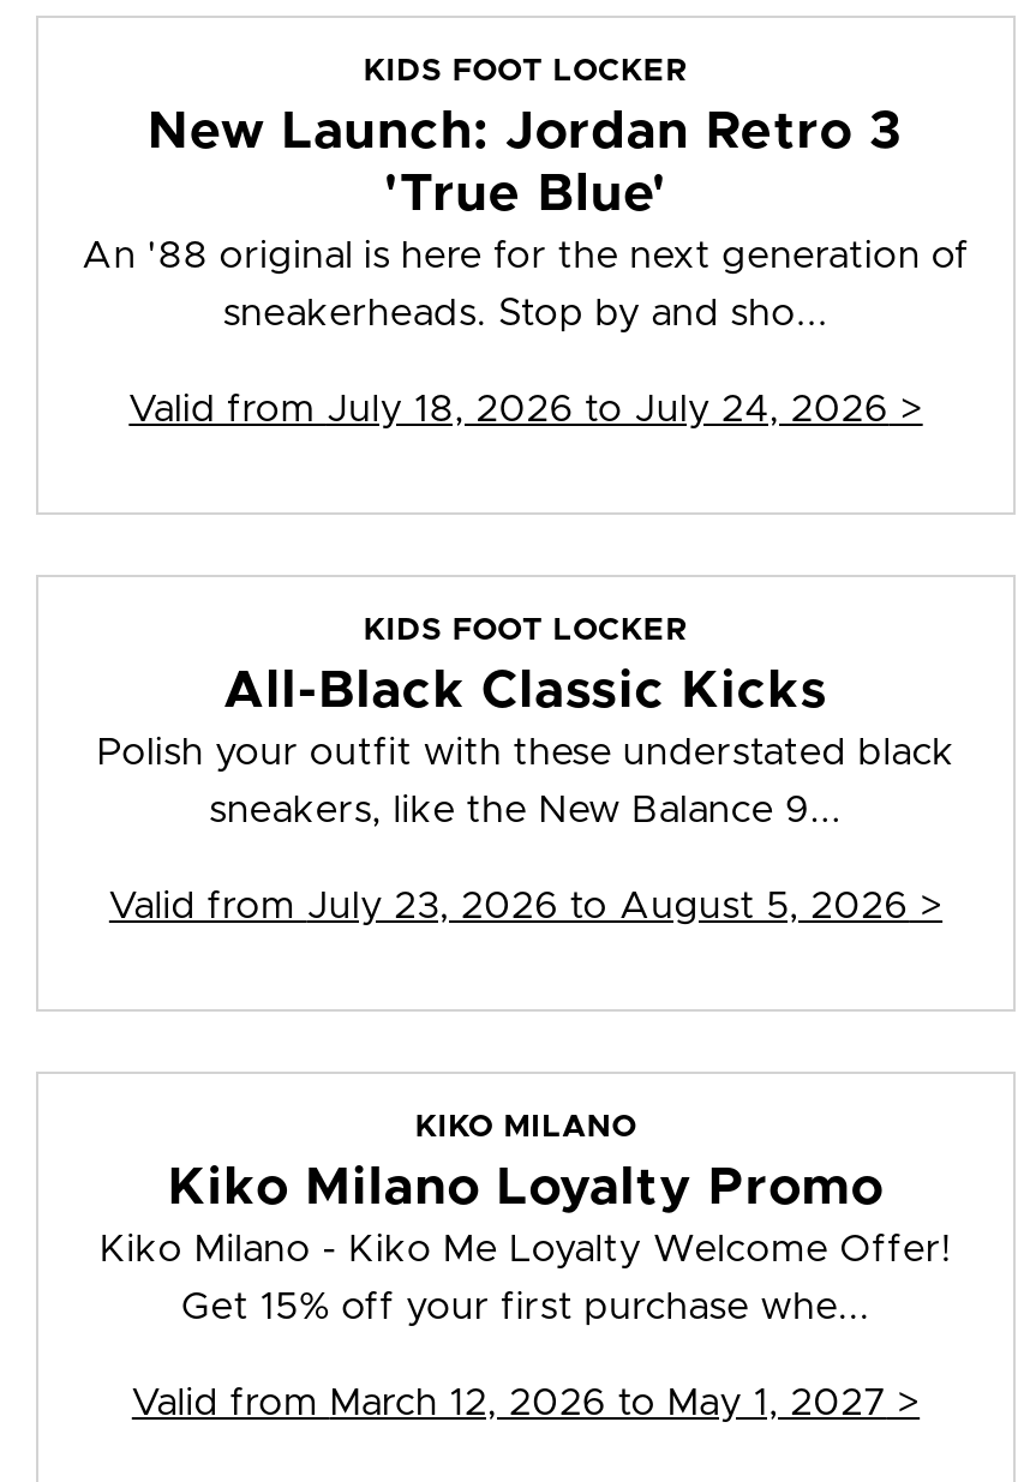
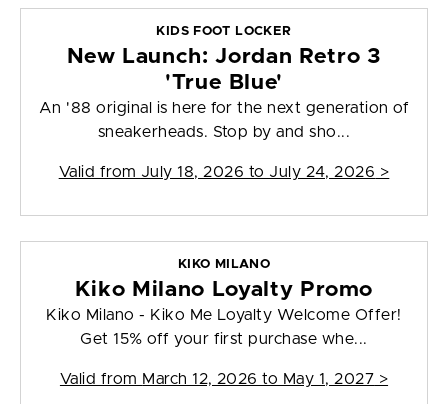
[97,616,955,926] KIDS FOOT LOCKER | All-Black Classic Kicks | Polish your outfit with these understated black | sneakers, like the New Balance 9... | Valid from July 23, 2026 to August 5, 2026 > -> none

